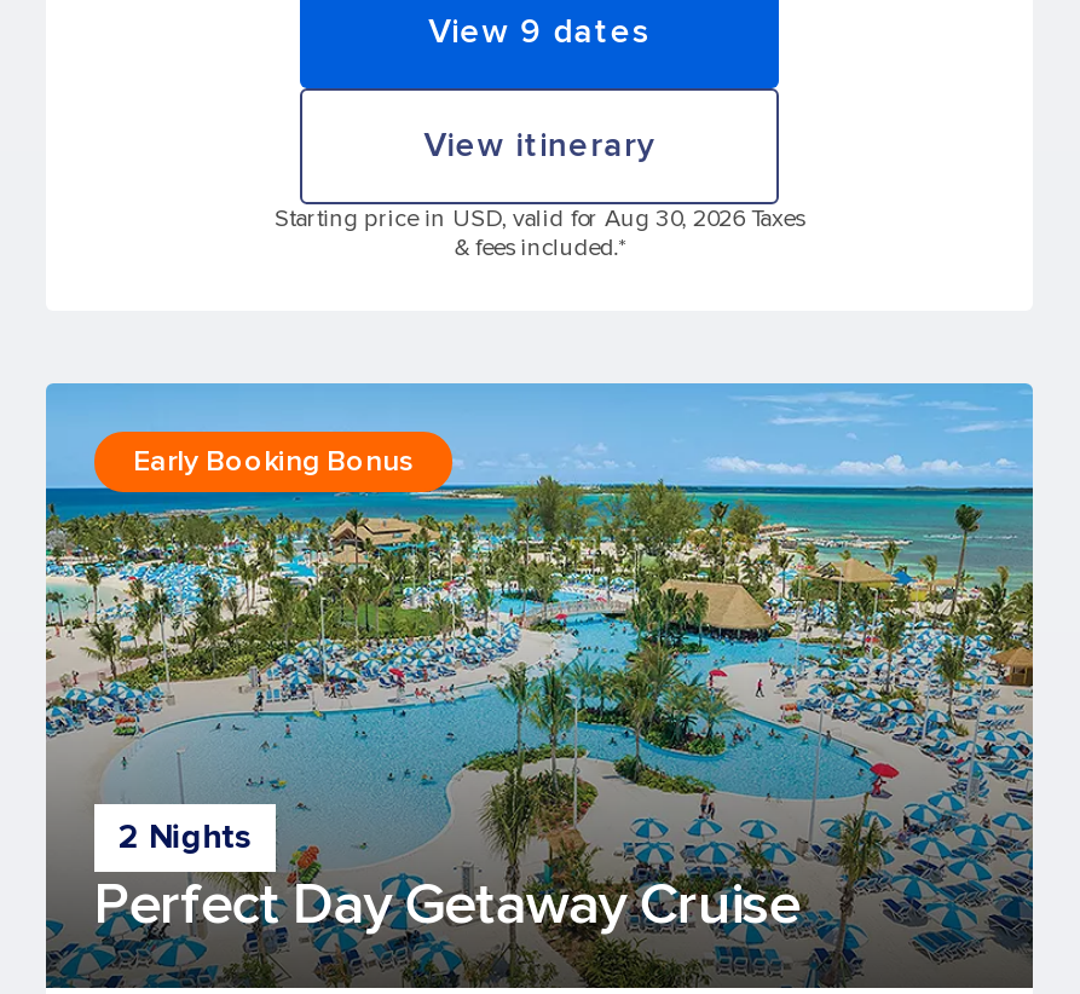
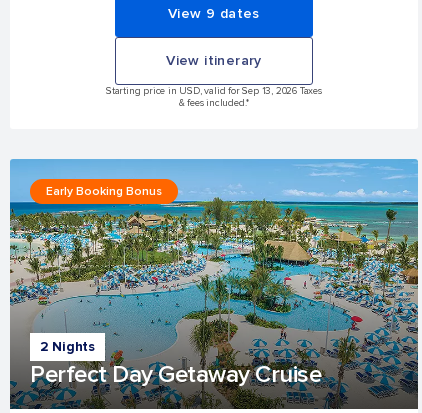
[275,204,804,233] Starting price in USD, valid for Aug 30, 2026 Taxes -> [106,85,322,97] Starting price in USD, valid for Sep 13, 2026 Taxes

